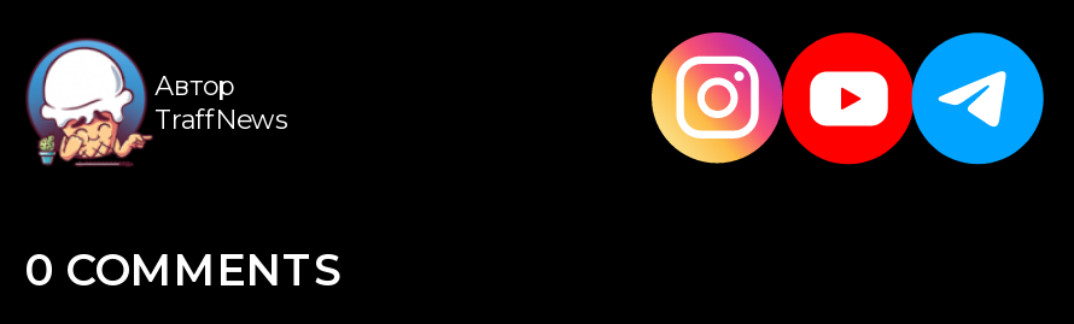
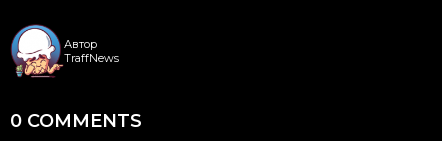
[649,29,1047,166] [image] -> none

